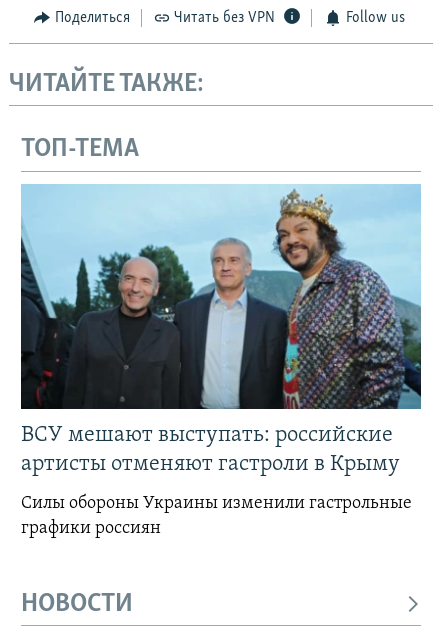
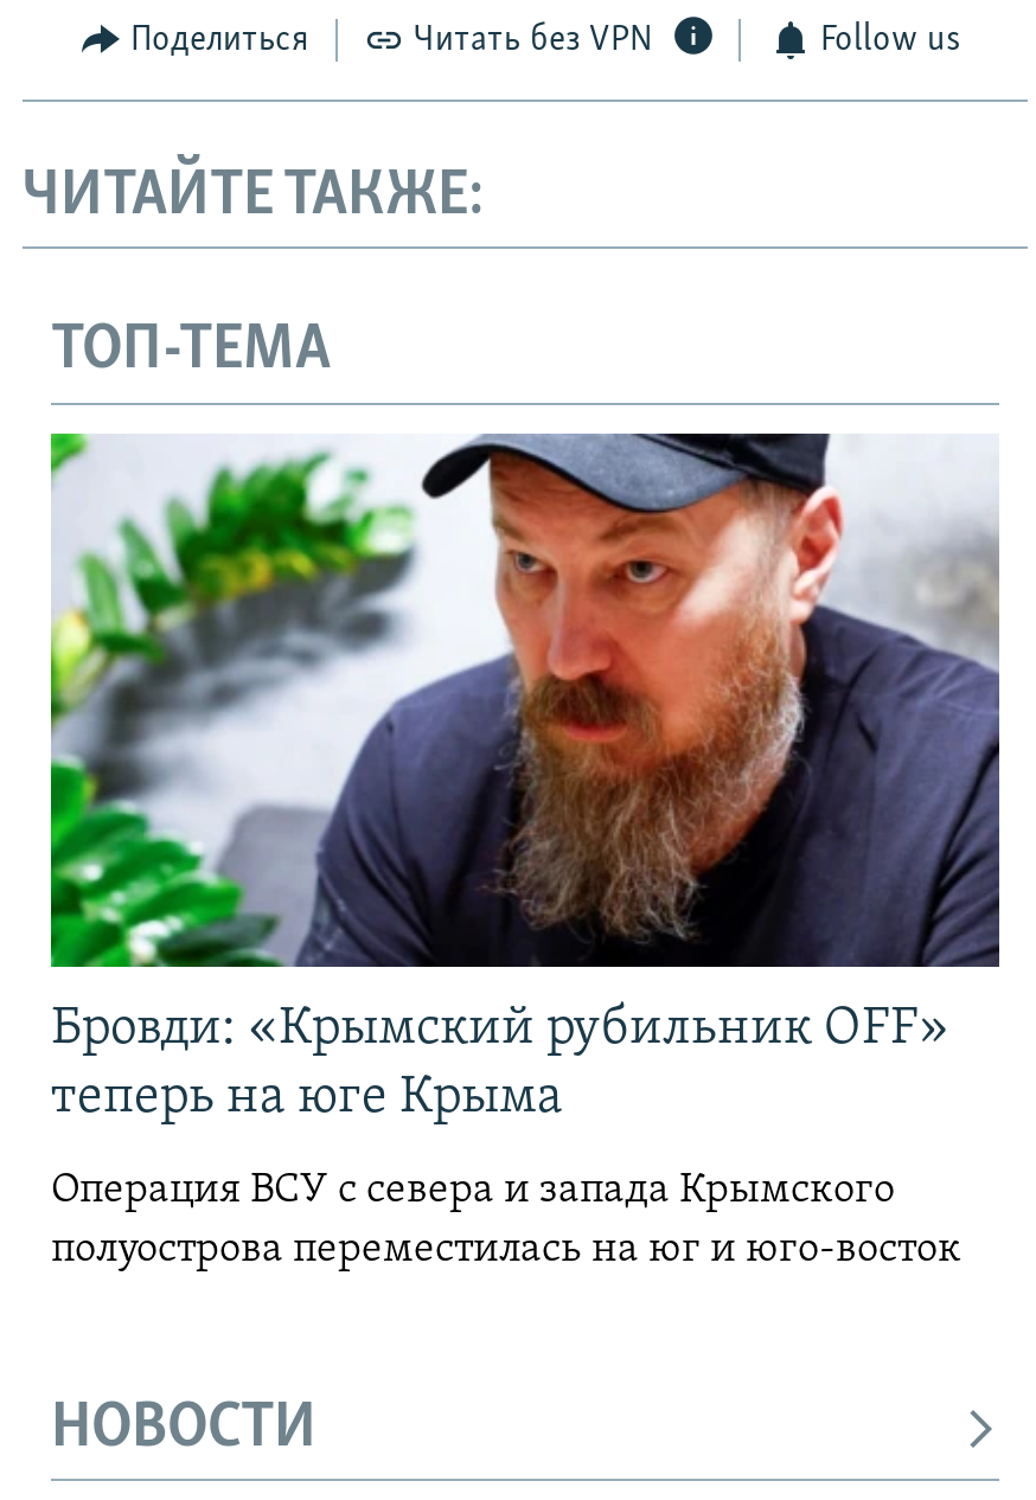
[20,184,422,476] [image] | ВСУ мешают выступать: российские | артисты отменяют гастроли в Крыму -> [49,431,1002,1125] [image] | Бровди: «Крымский рубильник OFF» | теперь на юге Крыма
[21,494,412,538] Силы обороны Украины изменили гастрольные | графики россиян -> [51,1168,961,1272] Операция ВСУ с севера и запада Крымского | полуострова переместилась на юг и юго-восток

